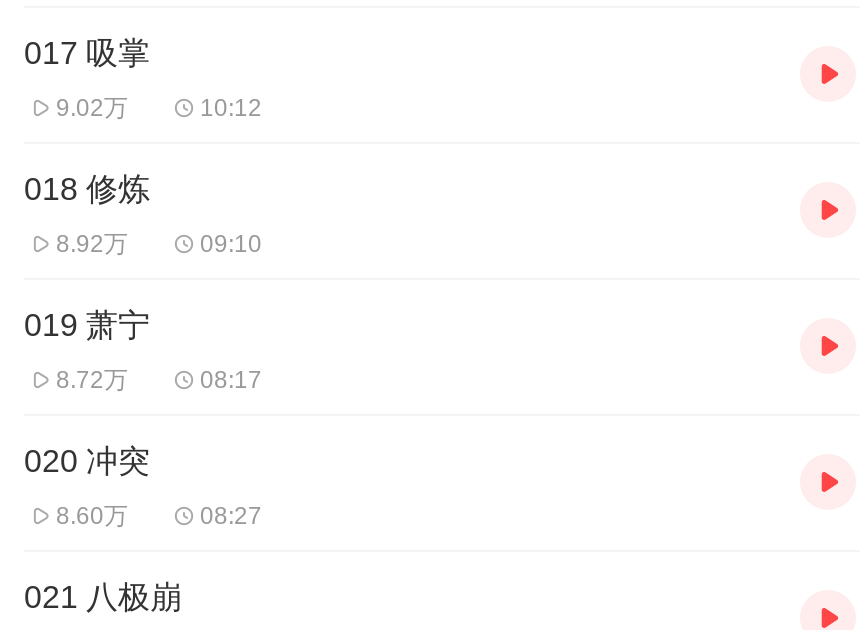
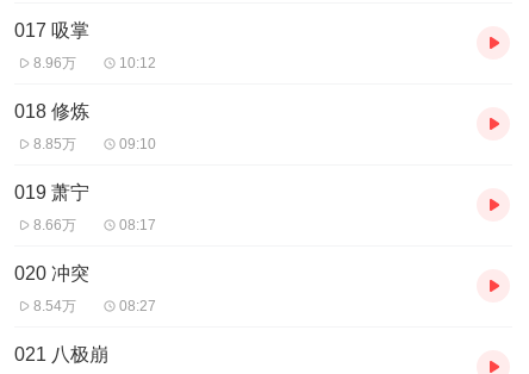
[56,94,128,122] 9.02万 -> [33,55,76,71] 8.96万
[56,230,128,258] 8.92万 -> [33,136,76,152] 8.85万
[56,366,128,394] 8.72万 -> [33,217,76,233] 8.66万
[56,502,128,530] 8.60万 -> [33,298,76,314] 8.54万

